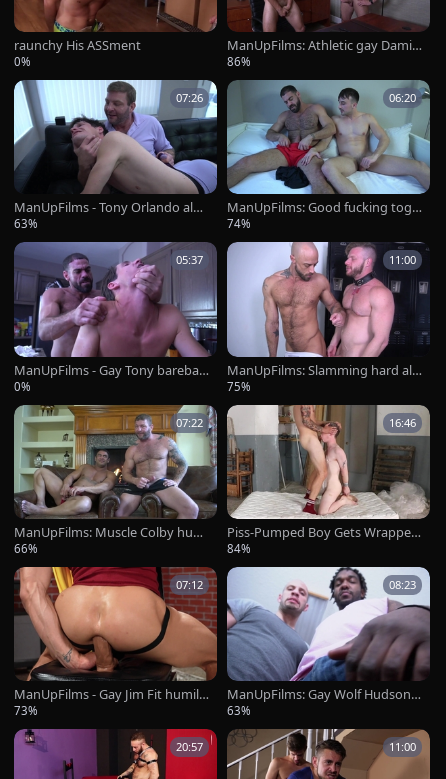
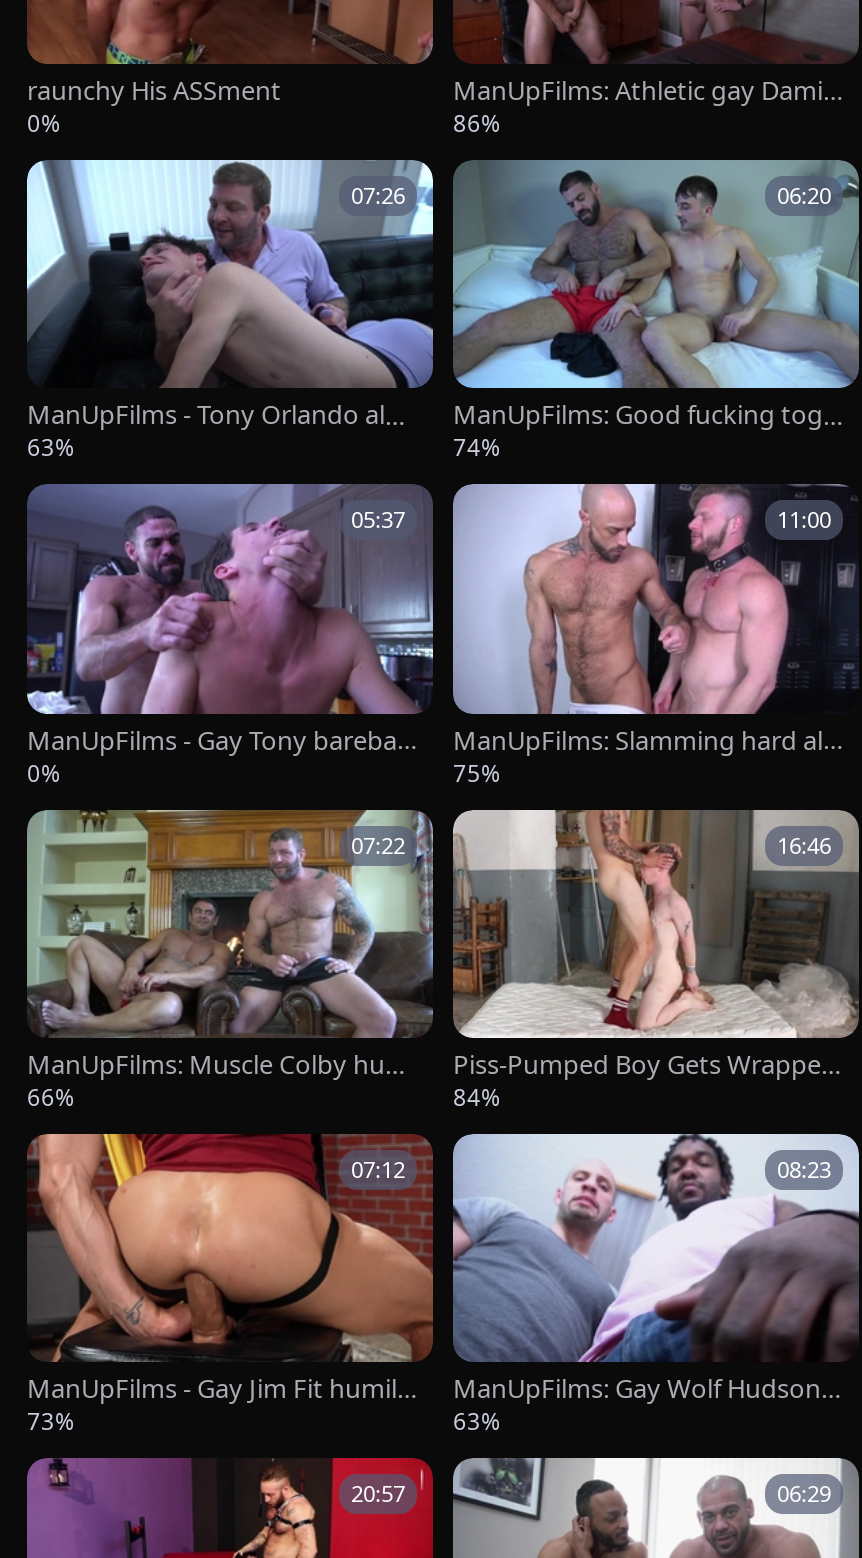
[389,739,416,754] 11:00 -> [777,1478,831,1508] 06:29

